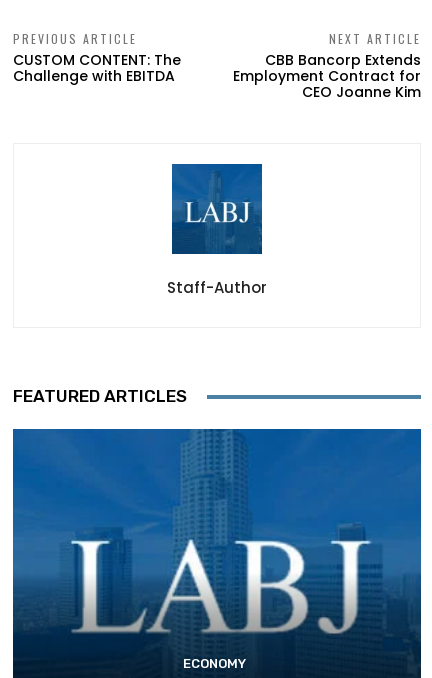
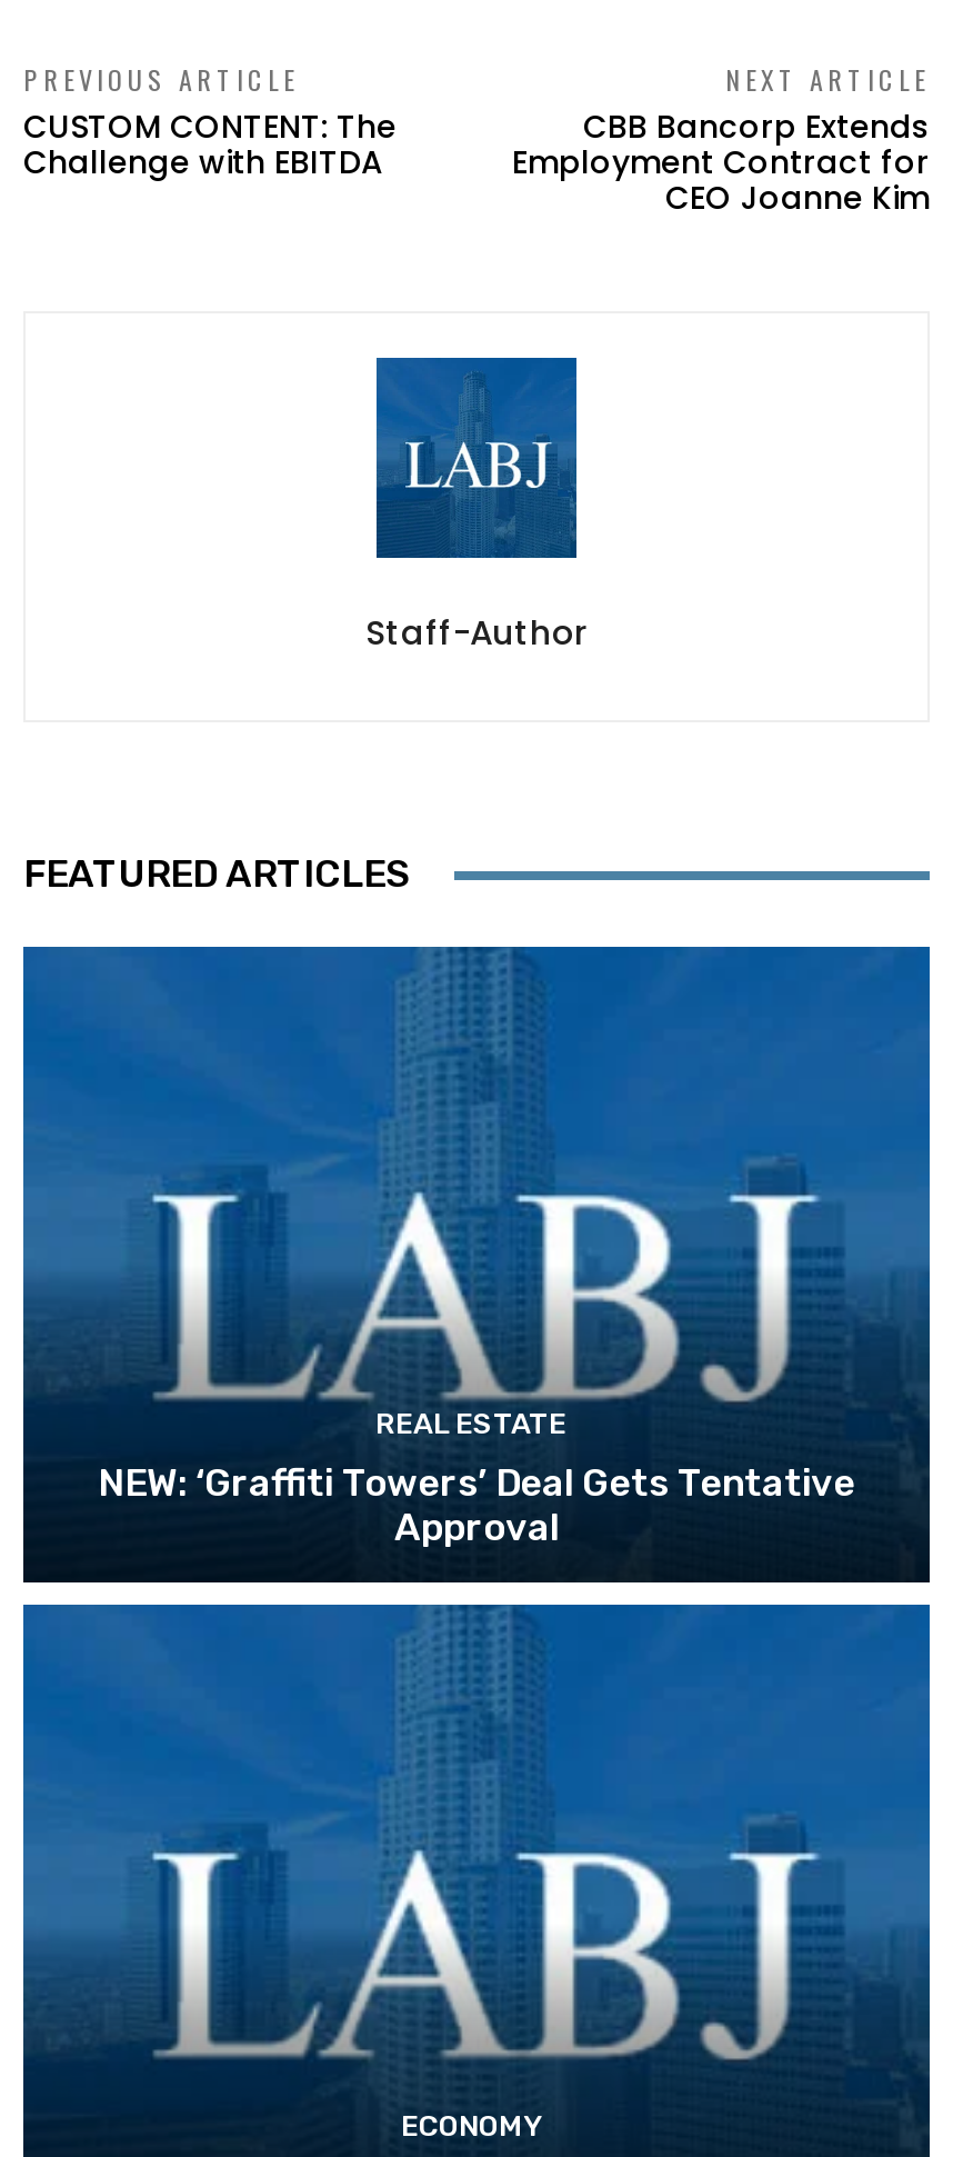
none -> [98,1407,855,1549] REAL ESTATE | NEW: ‘Graffiti Towers’ Deal Gets Tentative | Approval

